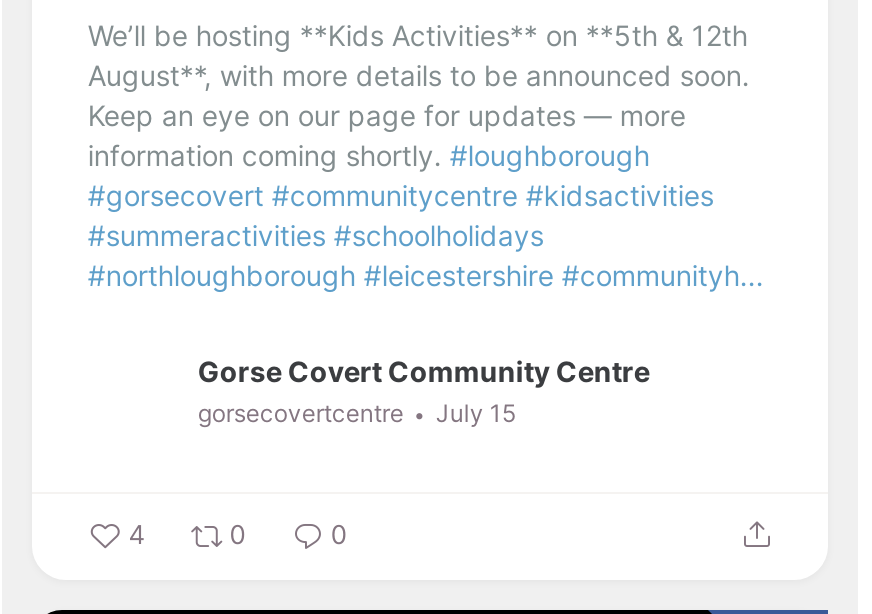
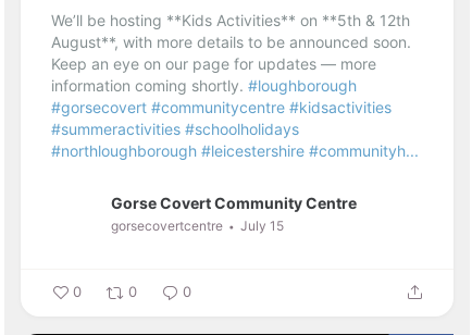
[128,518,144,550] 4 -> [73,283,82,300] 0

